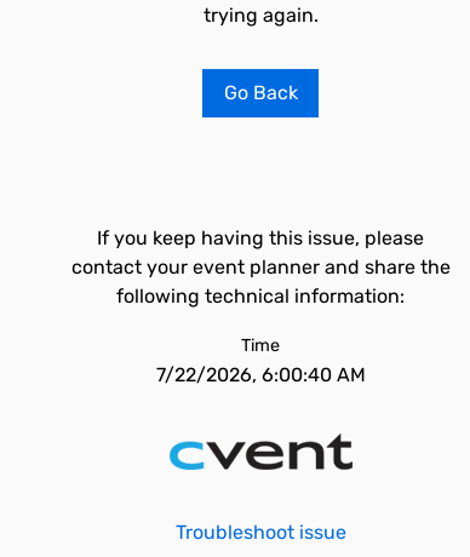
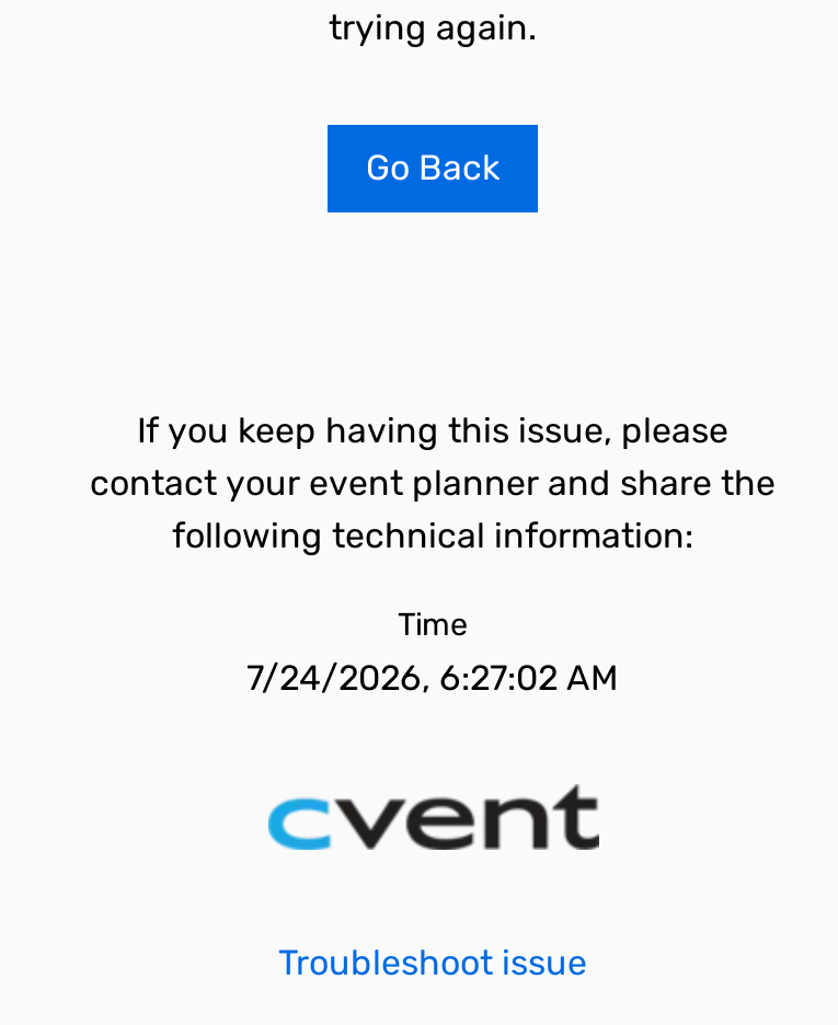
[156,363,365,386] 7/22/2026, 6:00:40 AM -> [246,657,619,699] 7/24/2026, 6:27:02 AM

